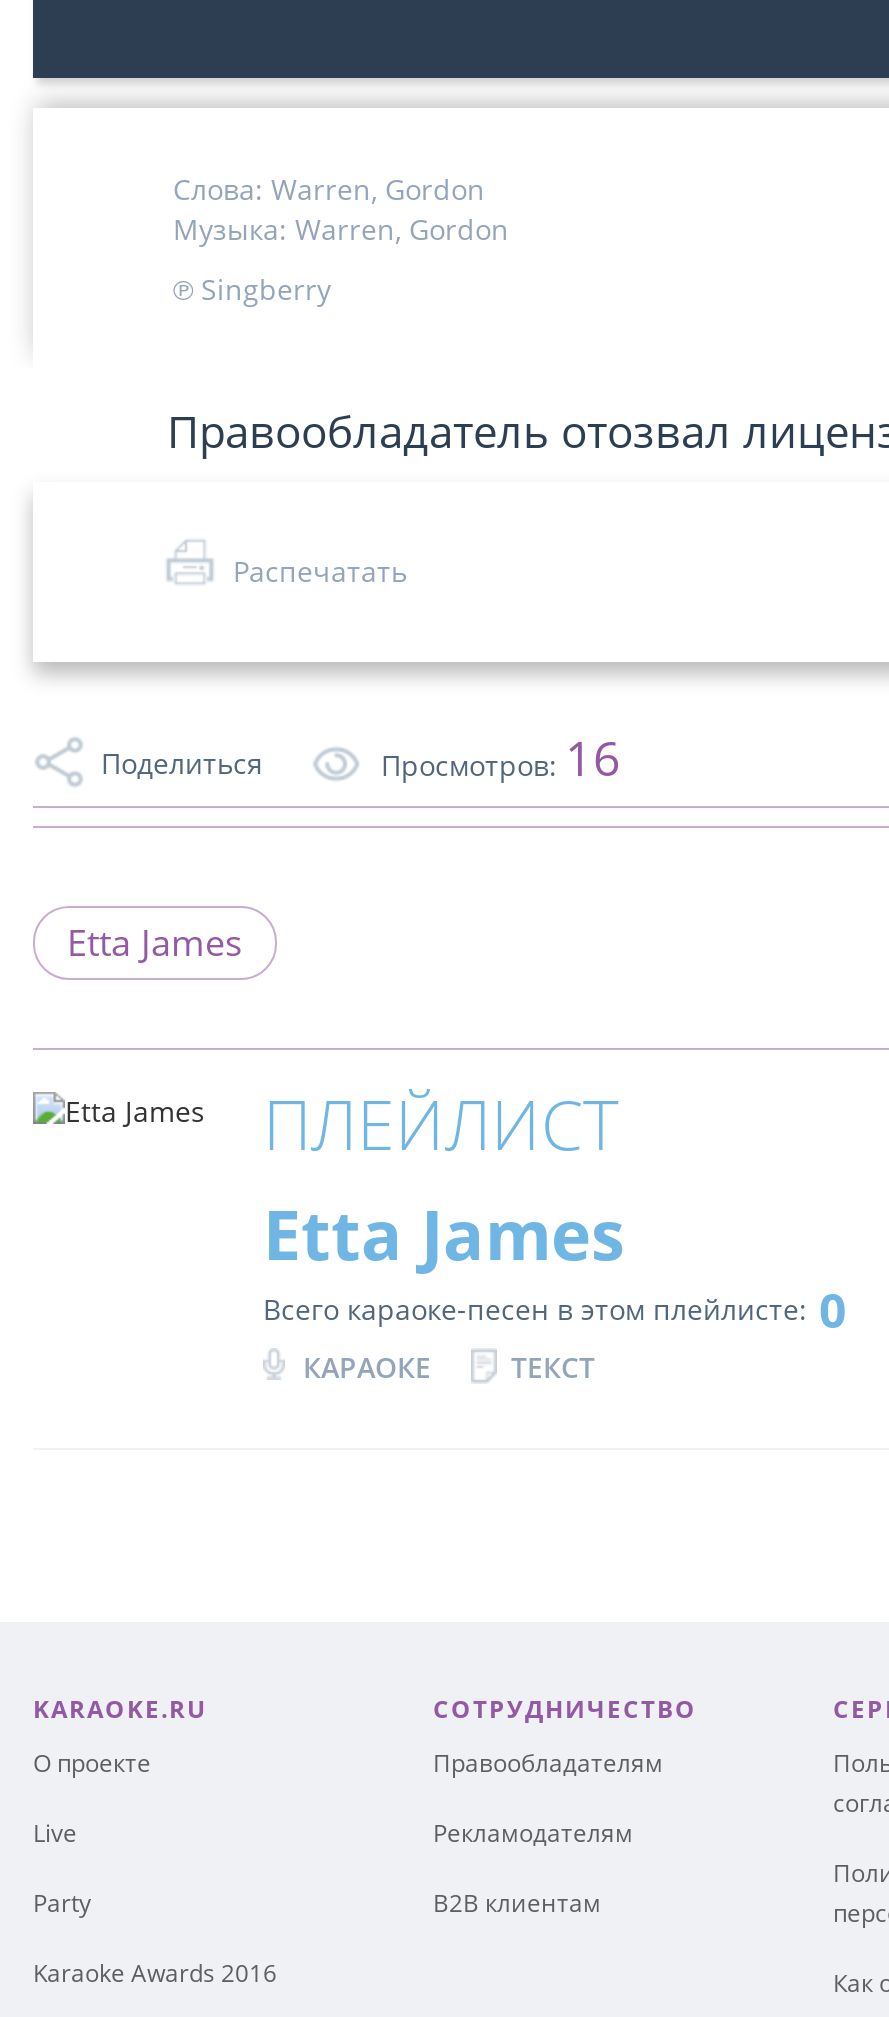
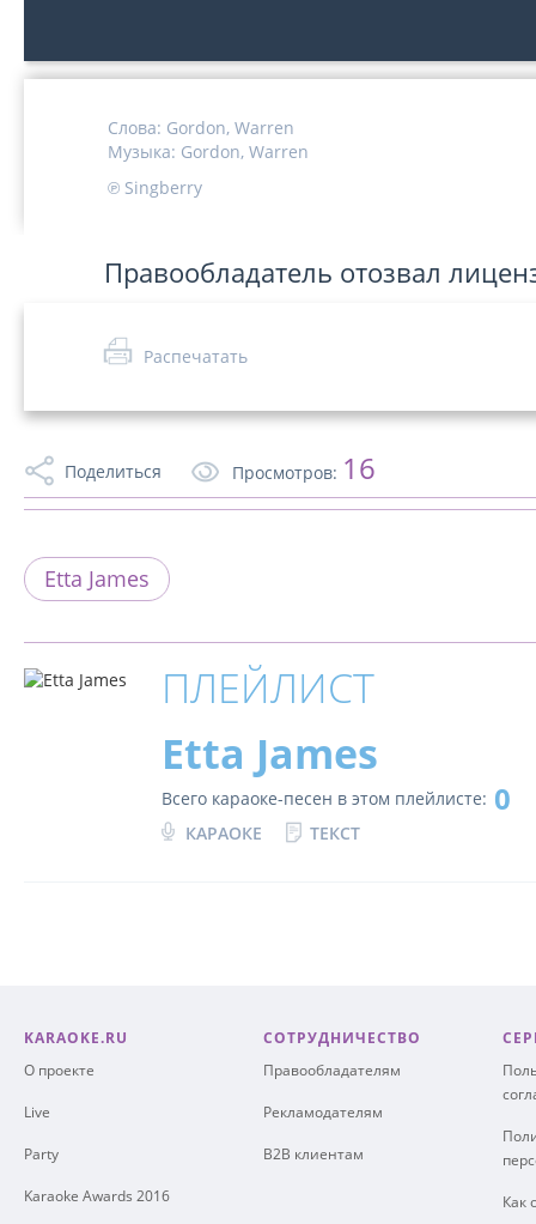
[173,170,485,208] Слова: Warren, Gordon -> [108,116,294,139] Слова: Gordon, Warren
[173,210,509,248] Музыка: Warren, Gordon -> [108,140,309,163] Музыка: Gordon, Warren

